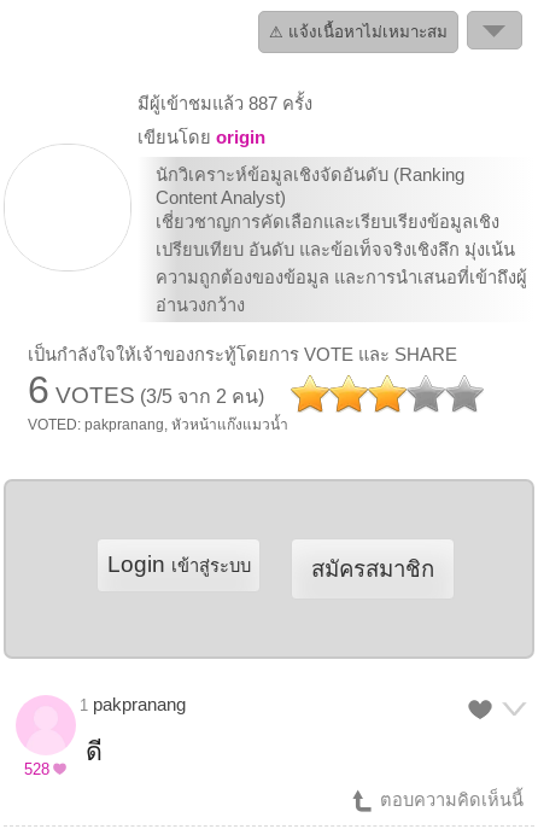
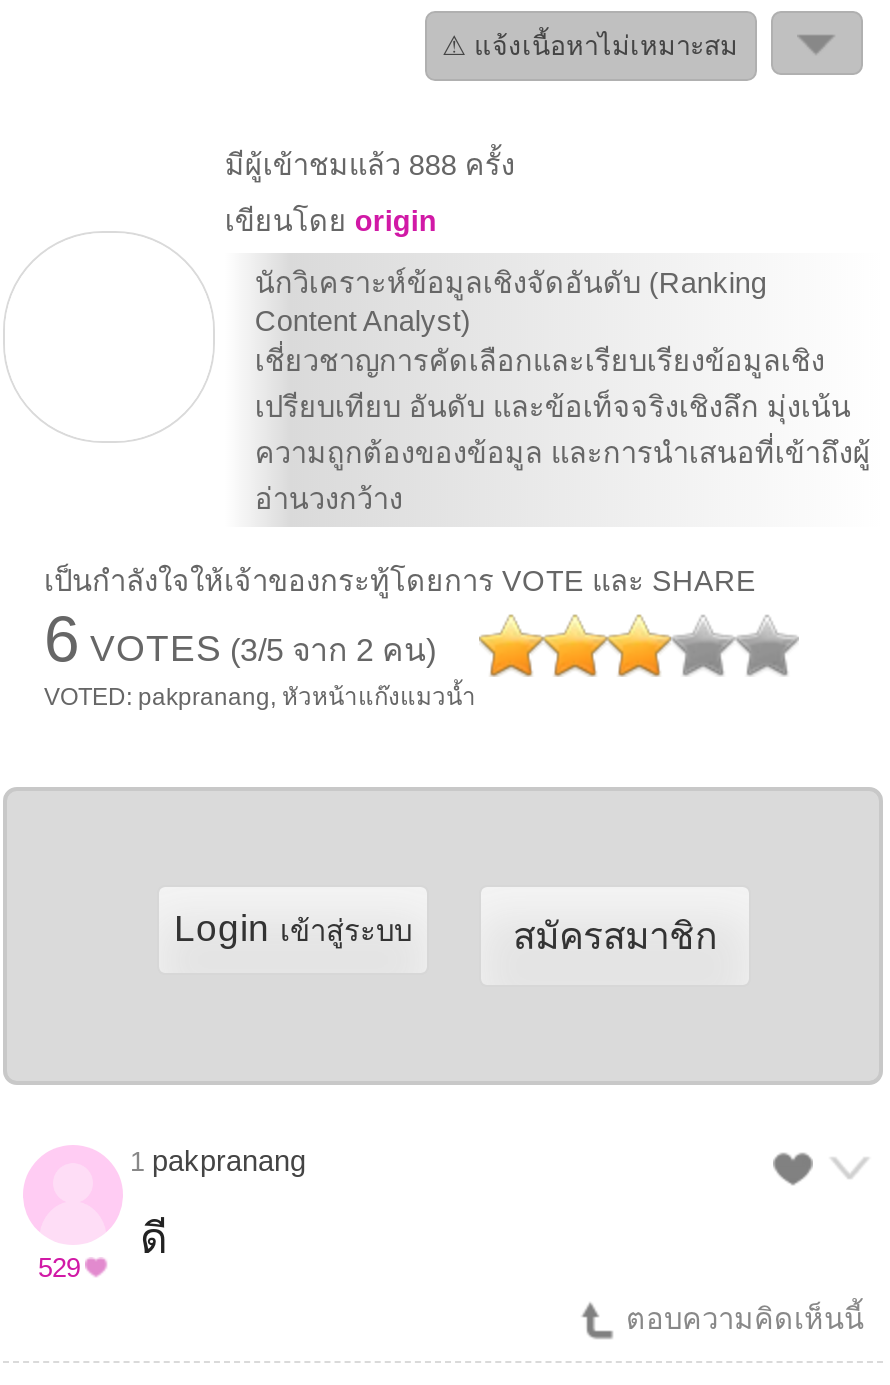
[137,95,312,114] มีผู้เข้าชมแล้ว 887 ครั้ง -> [225,150,515,182] มีผู้เข้าชมแล้ว 888 ครั้ง
[25,761,50,779] 528 -> [38,1254,80,1284] 529

